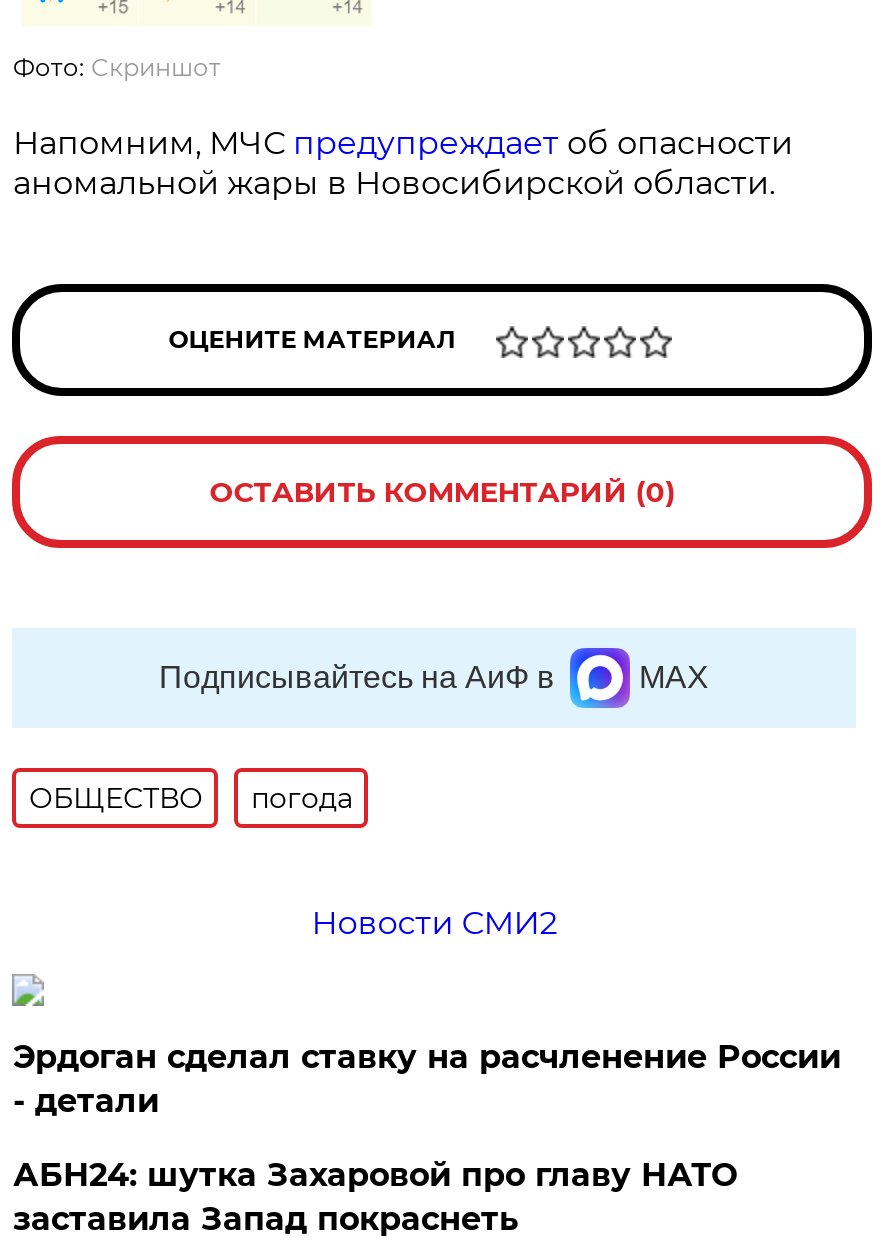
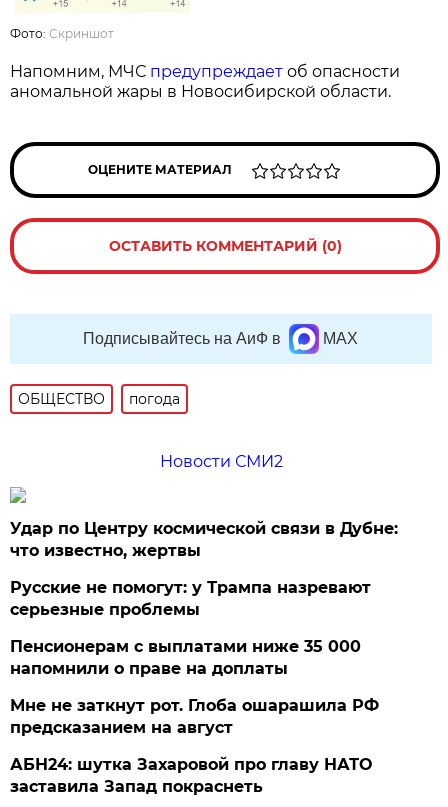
[13,1038,841,1120] Эрдоган сделал ставку на расчленение России | - детали -> [10,519,398,737] Удар по Центру космической связи в Дубне: | что известно, жертвы | Русские не помогут: у Трампа назревают | серьезные проблемы | Пенсионерам с выплатами ниже 35 000 | напомнили о праве на доплаты | Мне не заткнут рот. Глоба ошарашила РФ | предсказанием на август

